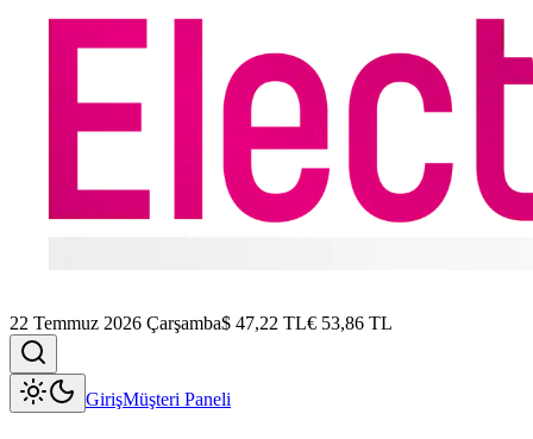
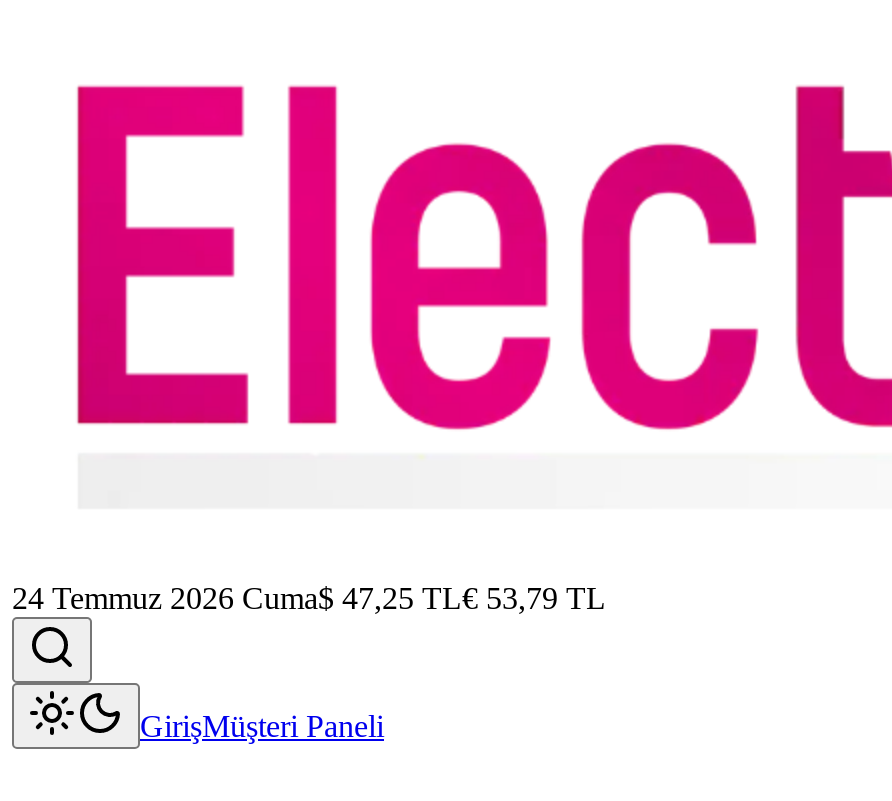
[10,313,393,333] 22 Temmuz 2026 Çarşamba$ 47,22 TL€ 53,86 TL -> [12,581,606,615] 24 Temmuz 2026 Cuma$ 47,25 TL€ 53,79 TL

